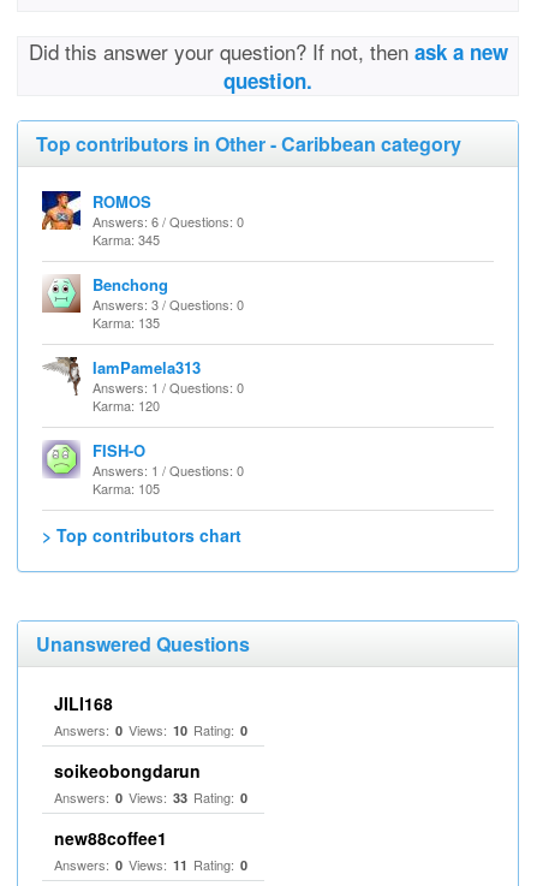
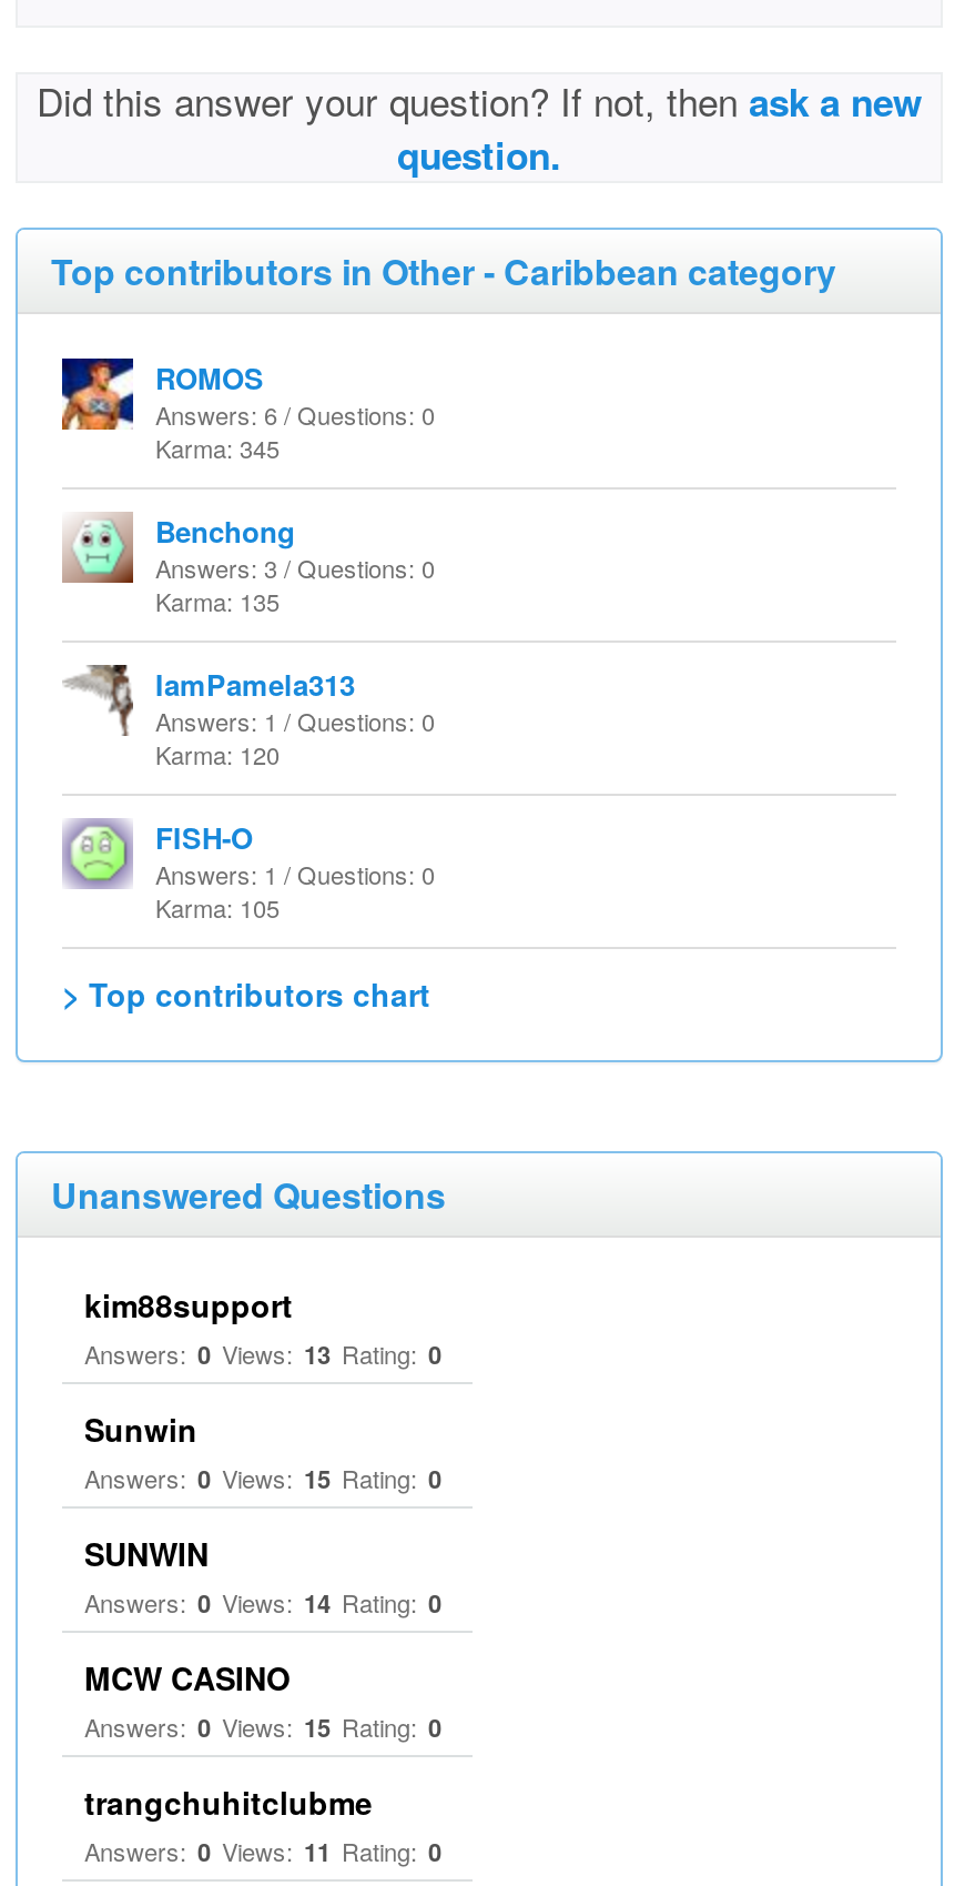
[54,691,247,850] JILI168 | Answers: 0 Views: 10 Rating: 0 | soikeobongdarun | Answers: 0 Views: 33 Rating: 0 | new88coffee1 -> [84,1282,441,1824] kim88support | Answers: 0 Views: 13 Rating: 0 | Sunwin | Answers: 0 Views: 15 Rating: 0 | SUNWIN | Answers: 0 Views: 14 Rating: 0 | MCW CASINO | Answers: 0 Views: 15 Rating: 0 | trangchuhitclubme

